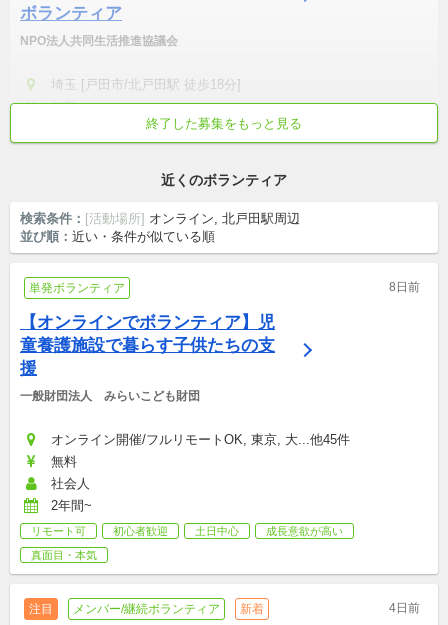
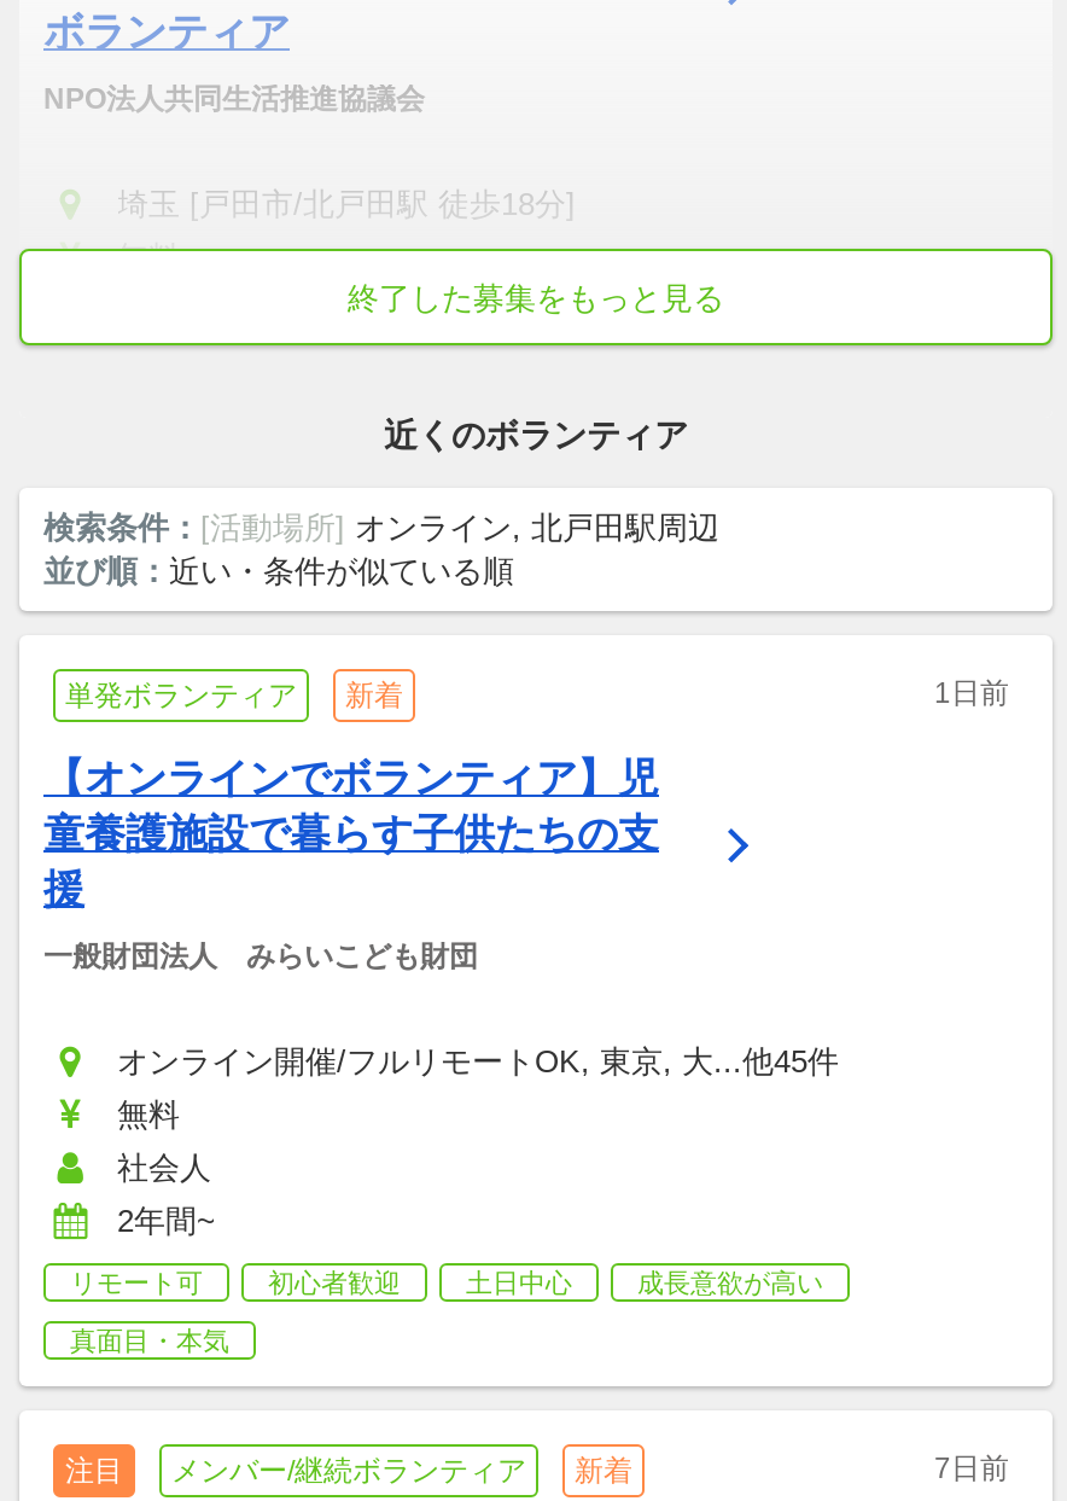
[389,279,420,293] 8日前 -> [345,675,1009,711] 新着 | 1日前
[389,600,420,614] 4日前 -> [934,1450,1009,1484] 7日前

